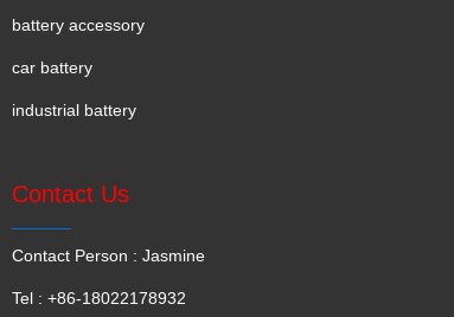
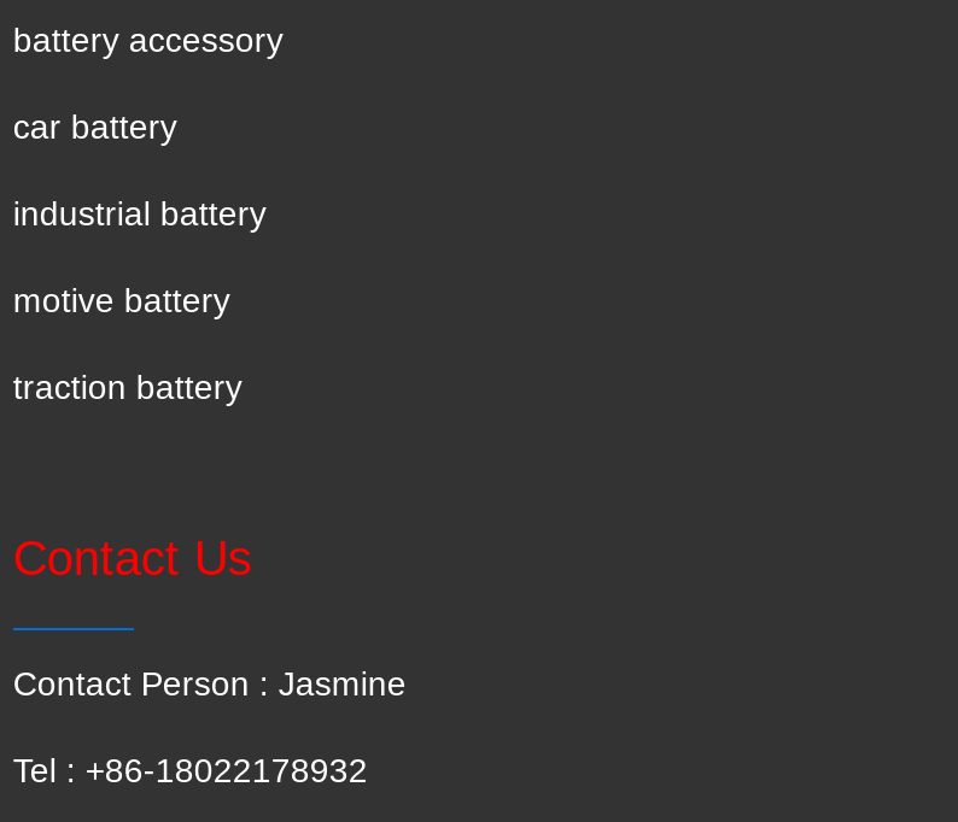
none -> [13,280,242,405] motive battery | traction battery

